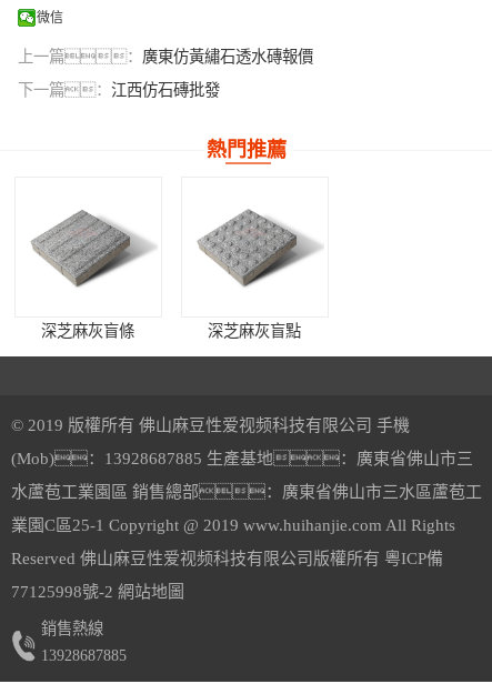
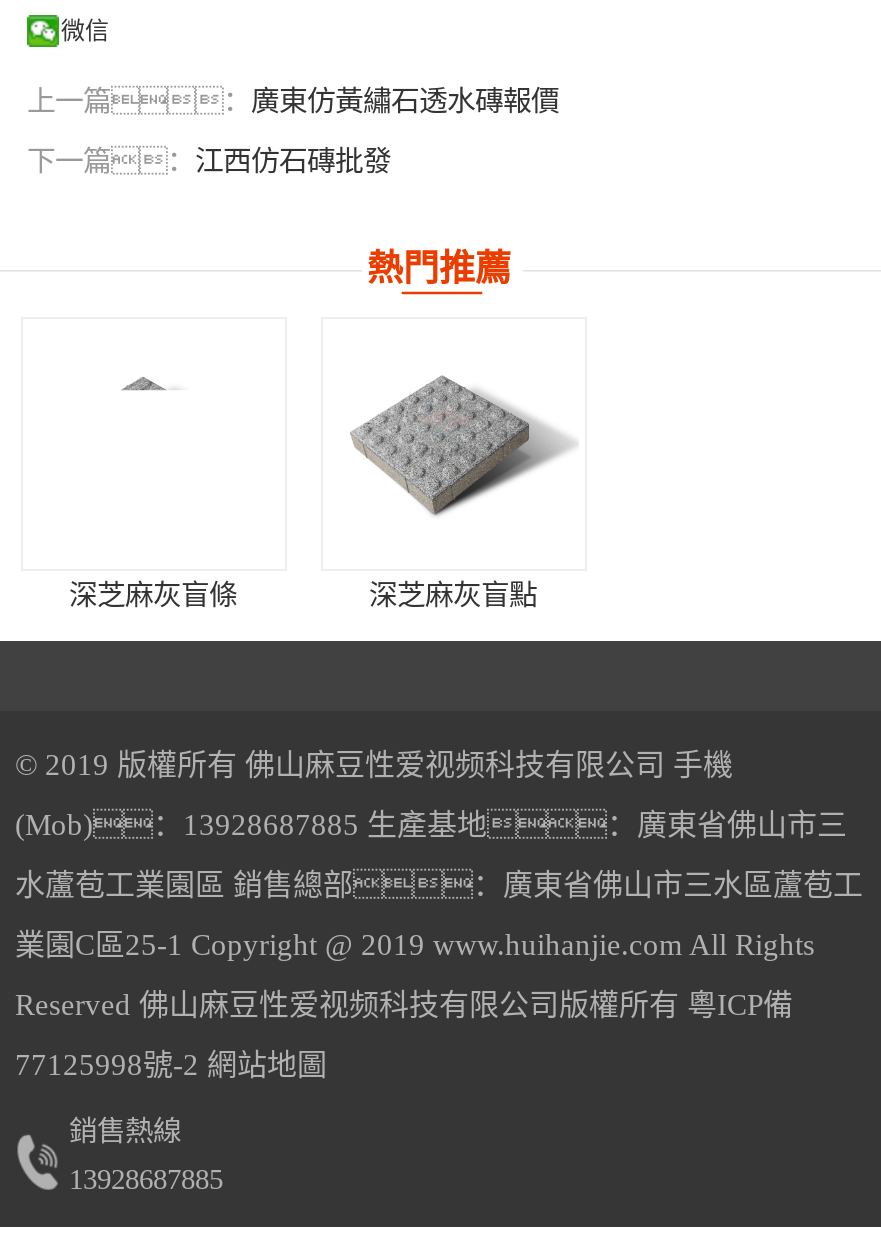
[30,217,157,288] [image] -> none

